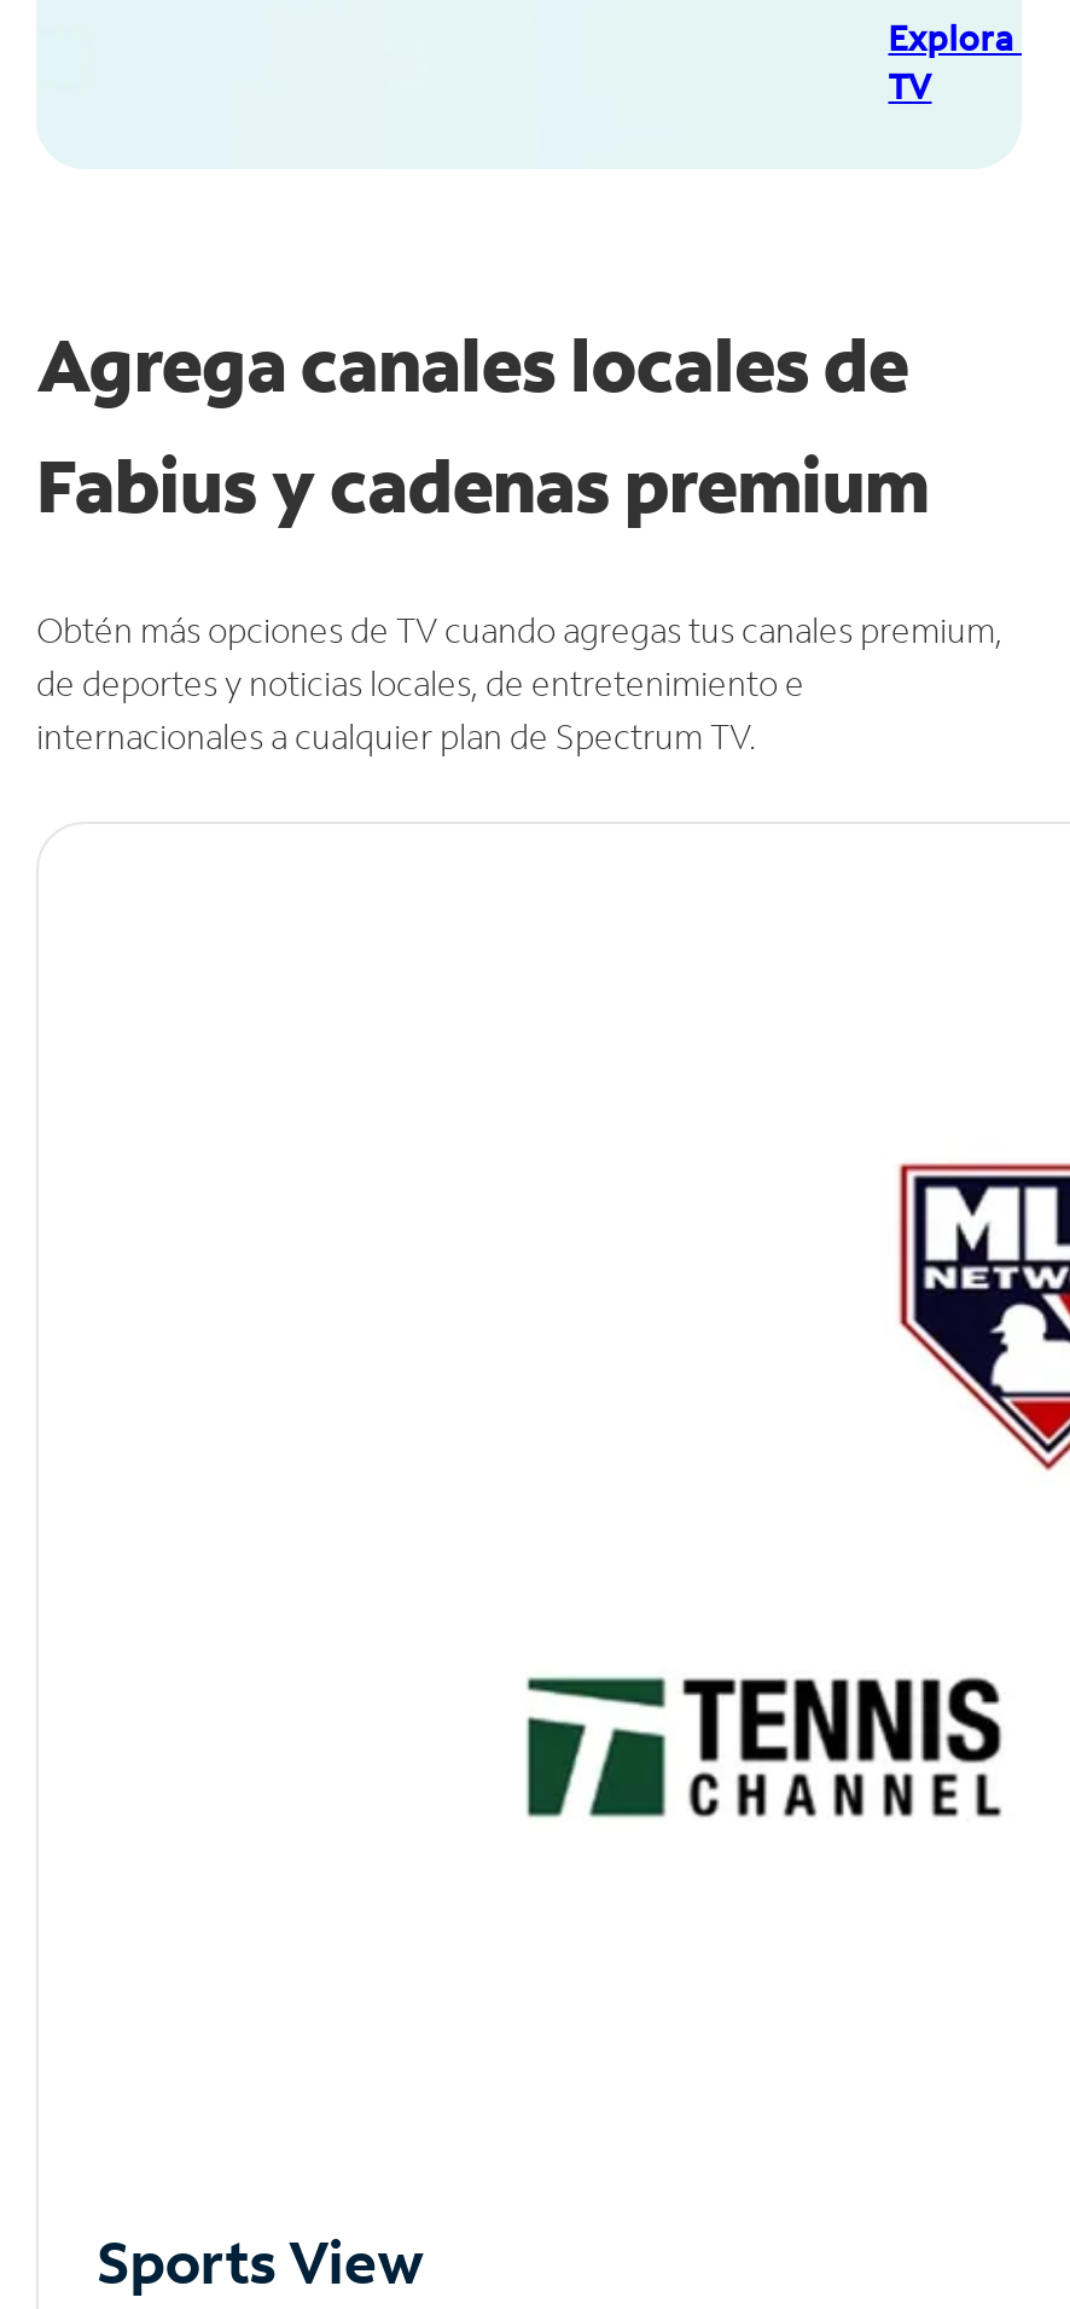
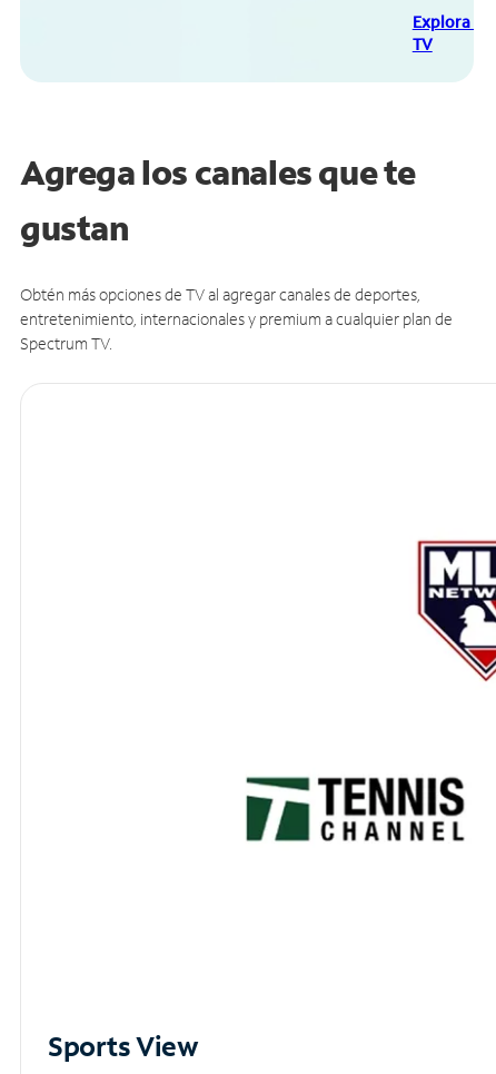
[36,316,928,531] Agrega canales locales de | Fabius y cadenas premium -> [20,150,416,249] Agrega los canales que te | gustan
[36,606,1002,758] Obtén más opciones de TV cuando agregas tus canales premium, | de deportes y noticias locales, de entretenimiento e | internacionales a cualquier plan de Spectrum TV. -> [20,284,453,354] Obtén más opciones de TV al agregar canales de deportes, | entretenimiento, internacionales y premium a cualquier plan de | Spectrum TV.

